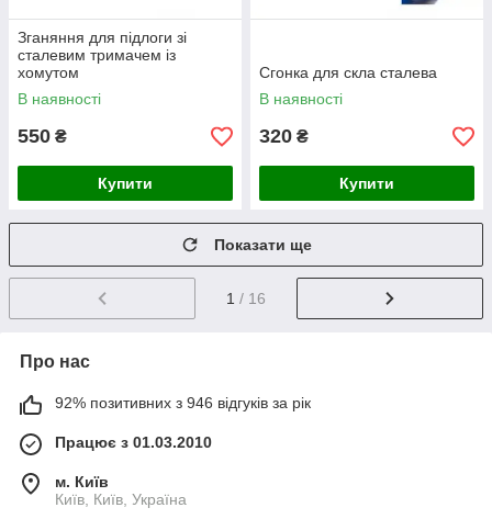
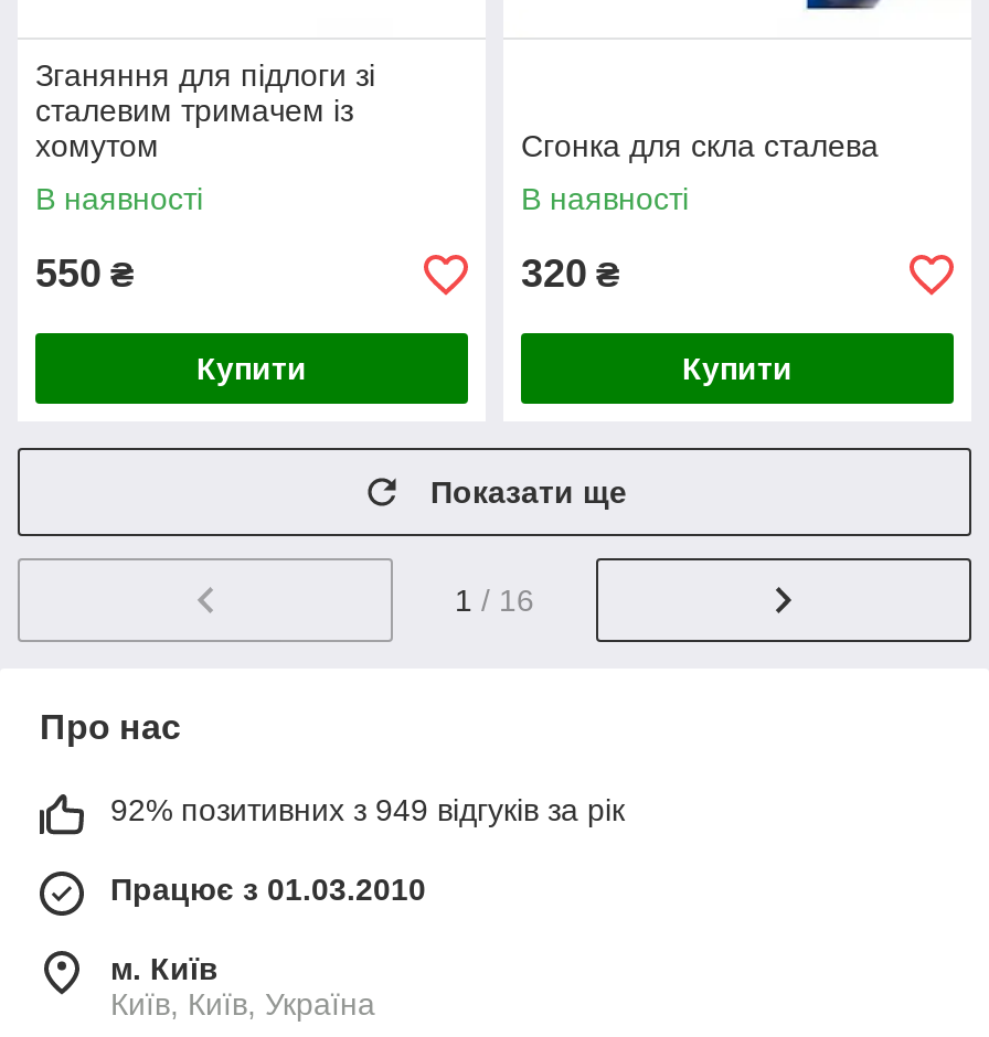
[55,394,311,412] 92% позитивних з 946 відгуків за рік -> [110,792,625,828] 92% позитивних з 949 відгуків за рік

